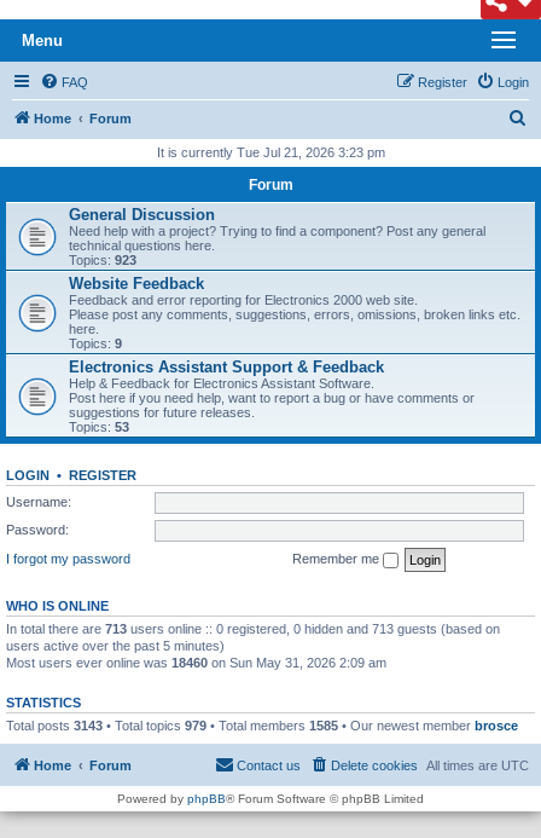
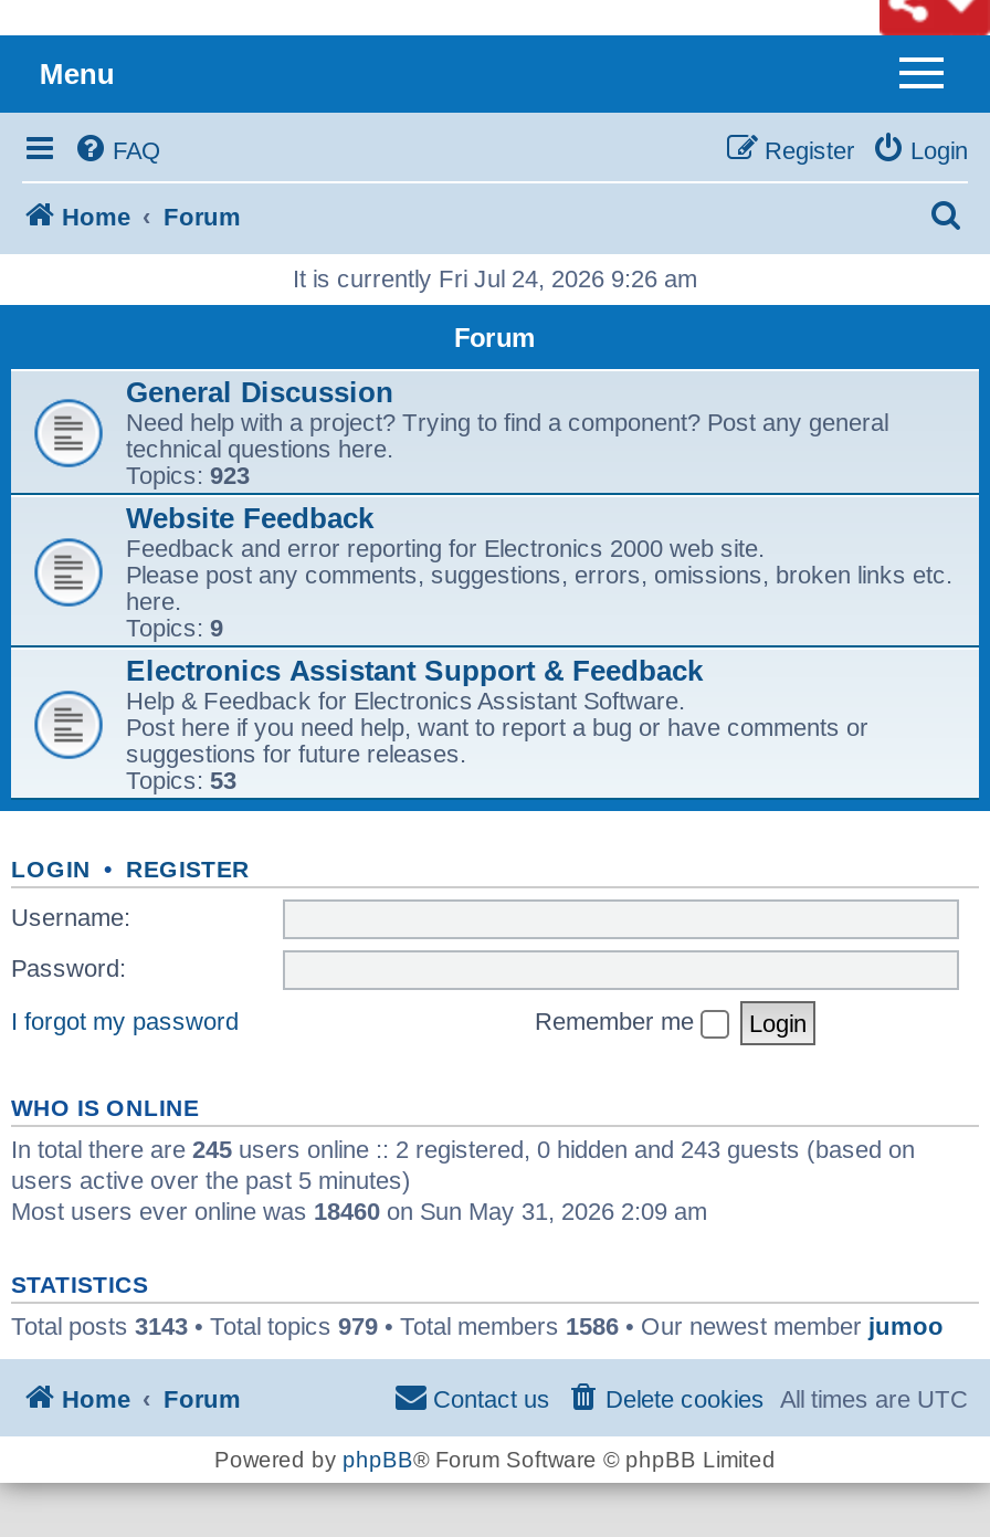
[156,145,385,160] It is currently Tue Jul 21, 2026 3:23 pm -> [293,265,697,292] It is currently Fri Jul 24, 2026 9:26 am
[6,621,500,635] In total there are 713 users online :: 0 registered, 0 hidden and 713 guests (based on -> [11,1135,915,1161] In total there are 245 users online :: 2 registered, 0 hidden and 243 guests (based on
[6,718,518,732] Total posts 3143 • Total topics 979 • Total members 1585 • Our newest member brosce -> [11,1312,944,1338] Total posts 3143 • Total topics 979 • Total members 1586 • Our newest member jumoo

